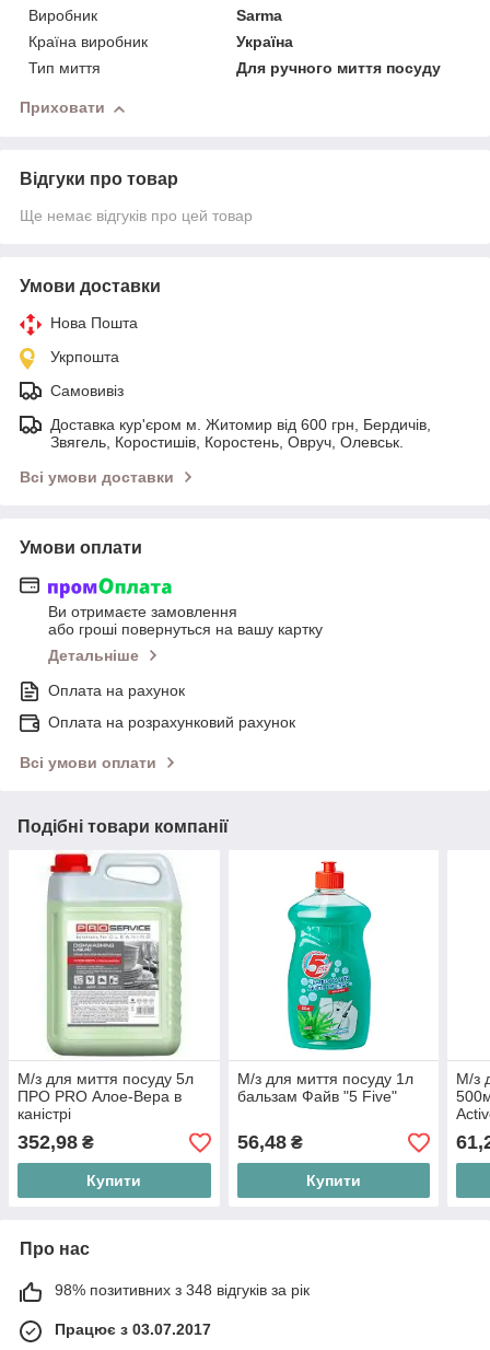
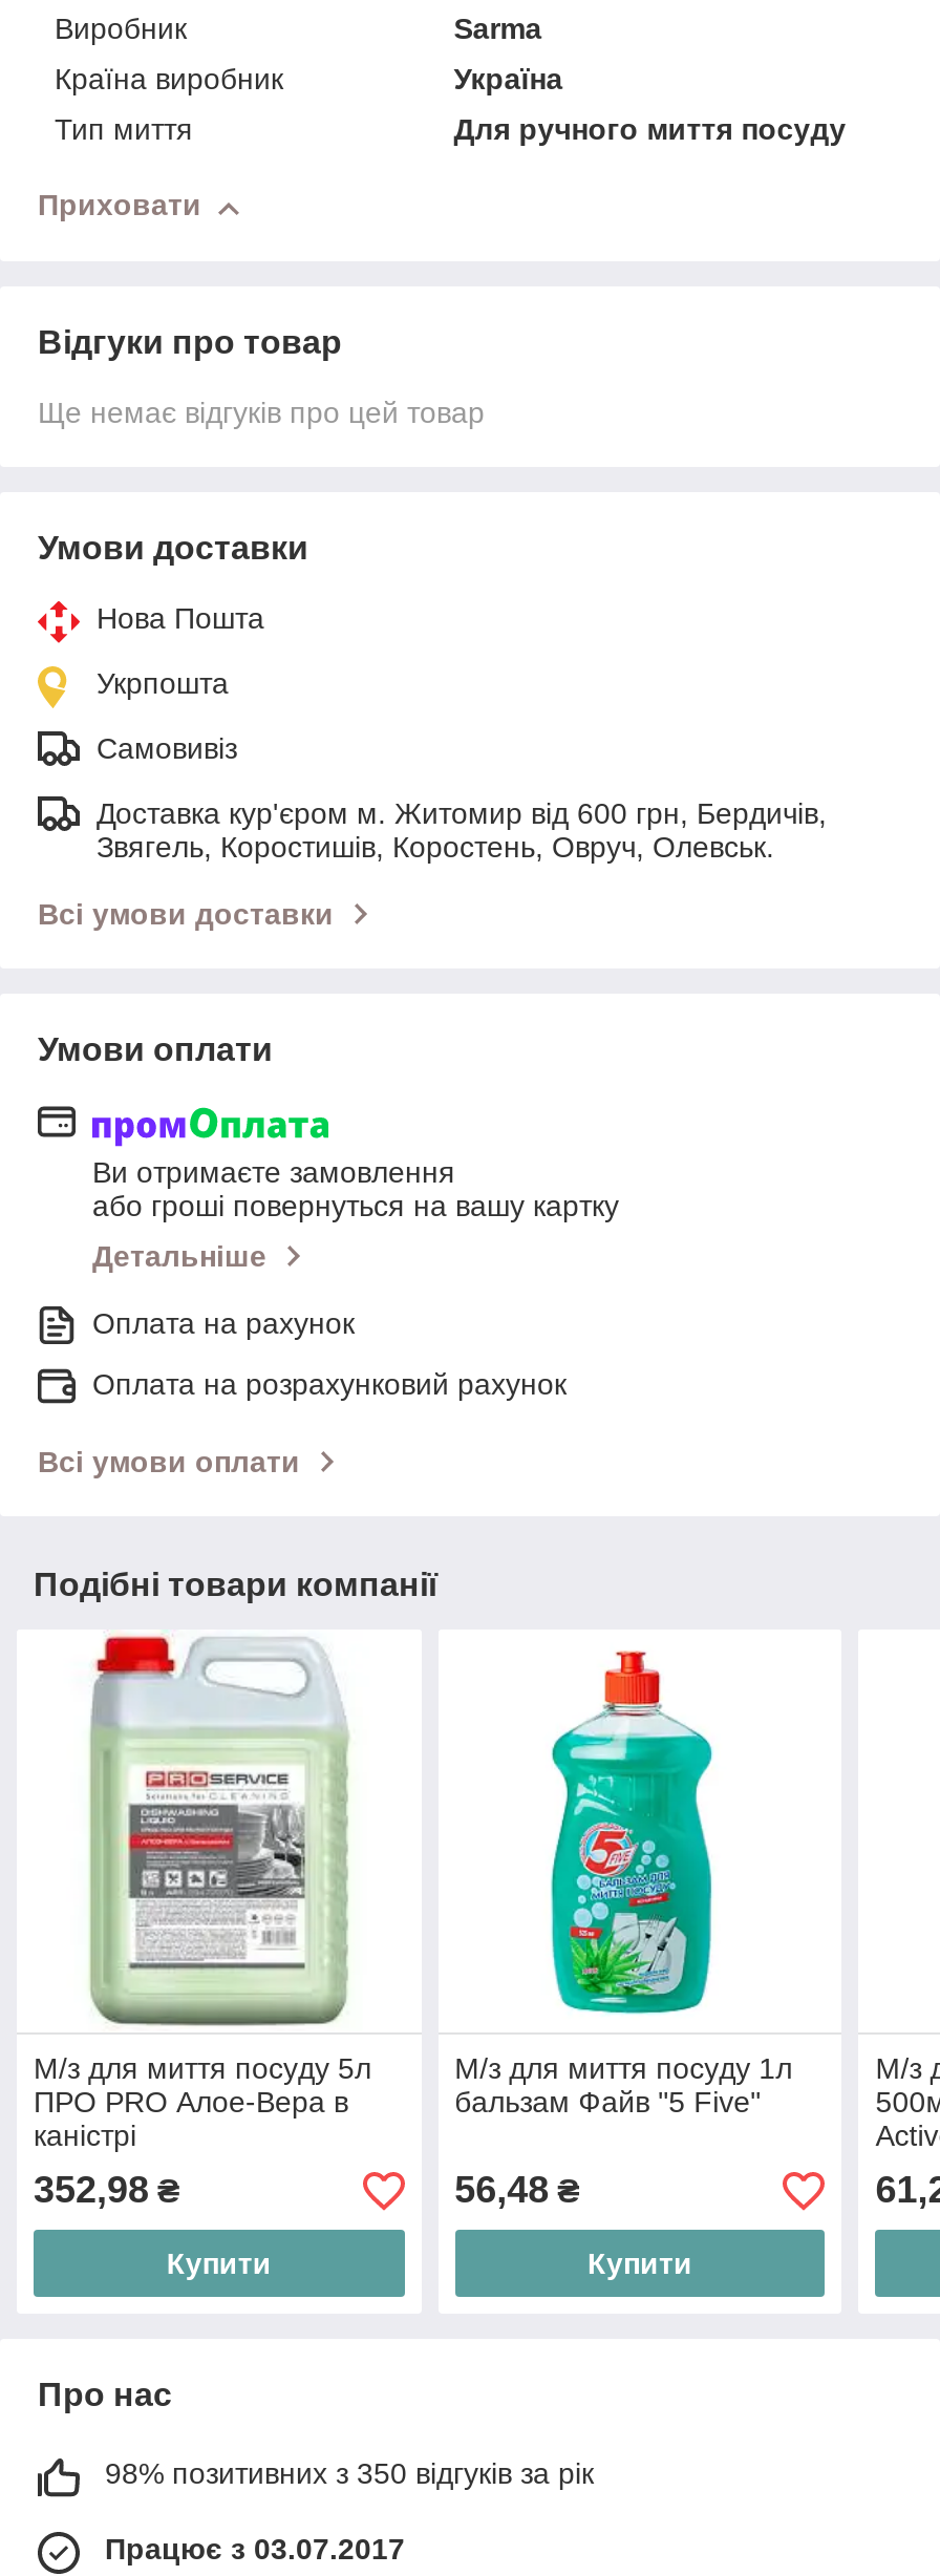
[55,1282,310,1299] 98% позитивних з 348 відгуків за рік -> [105,2457,594,2491] 98% позитивних з 350 відгуків за рік

